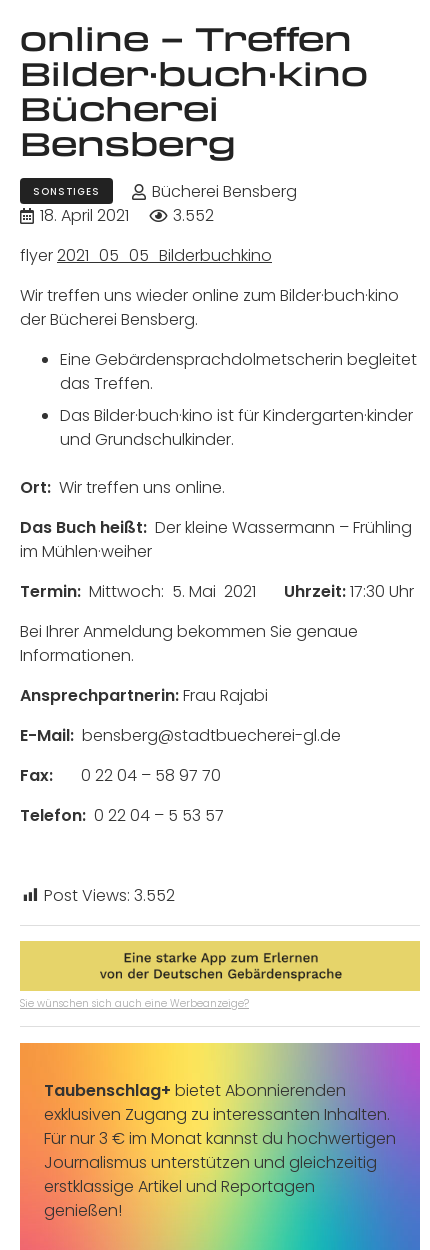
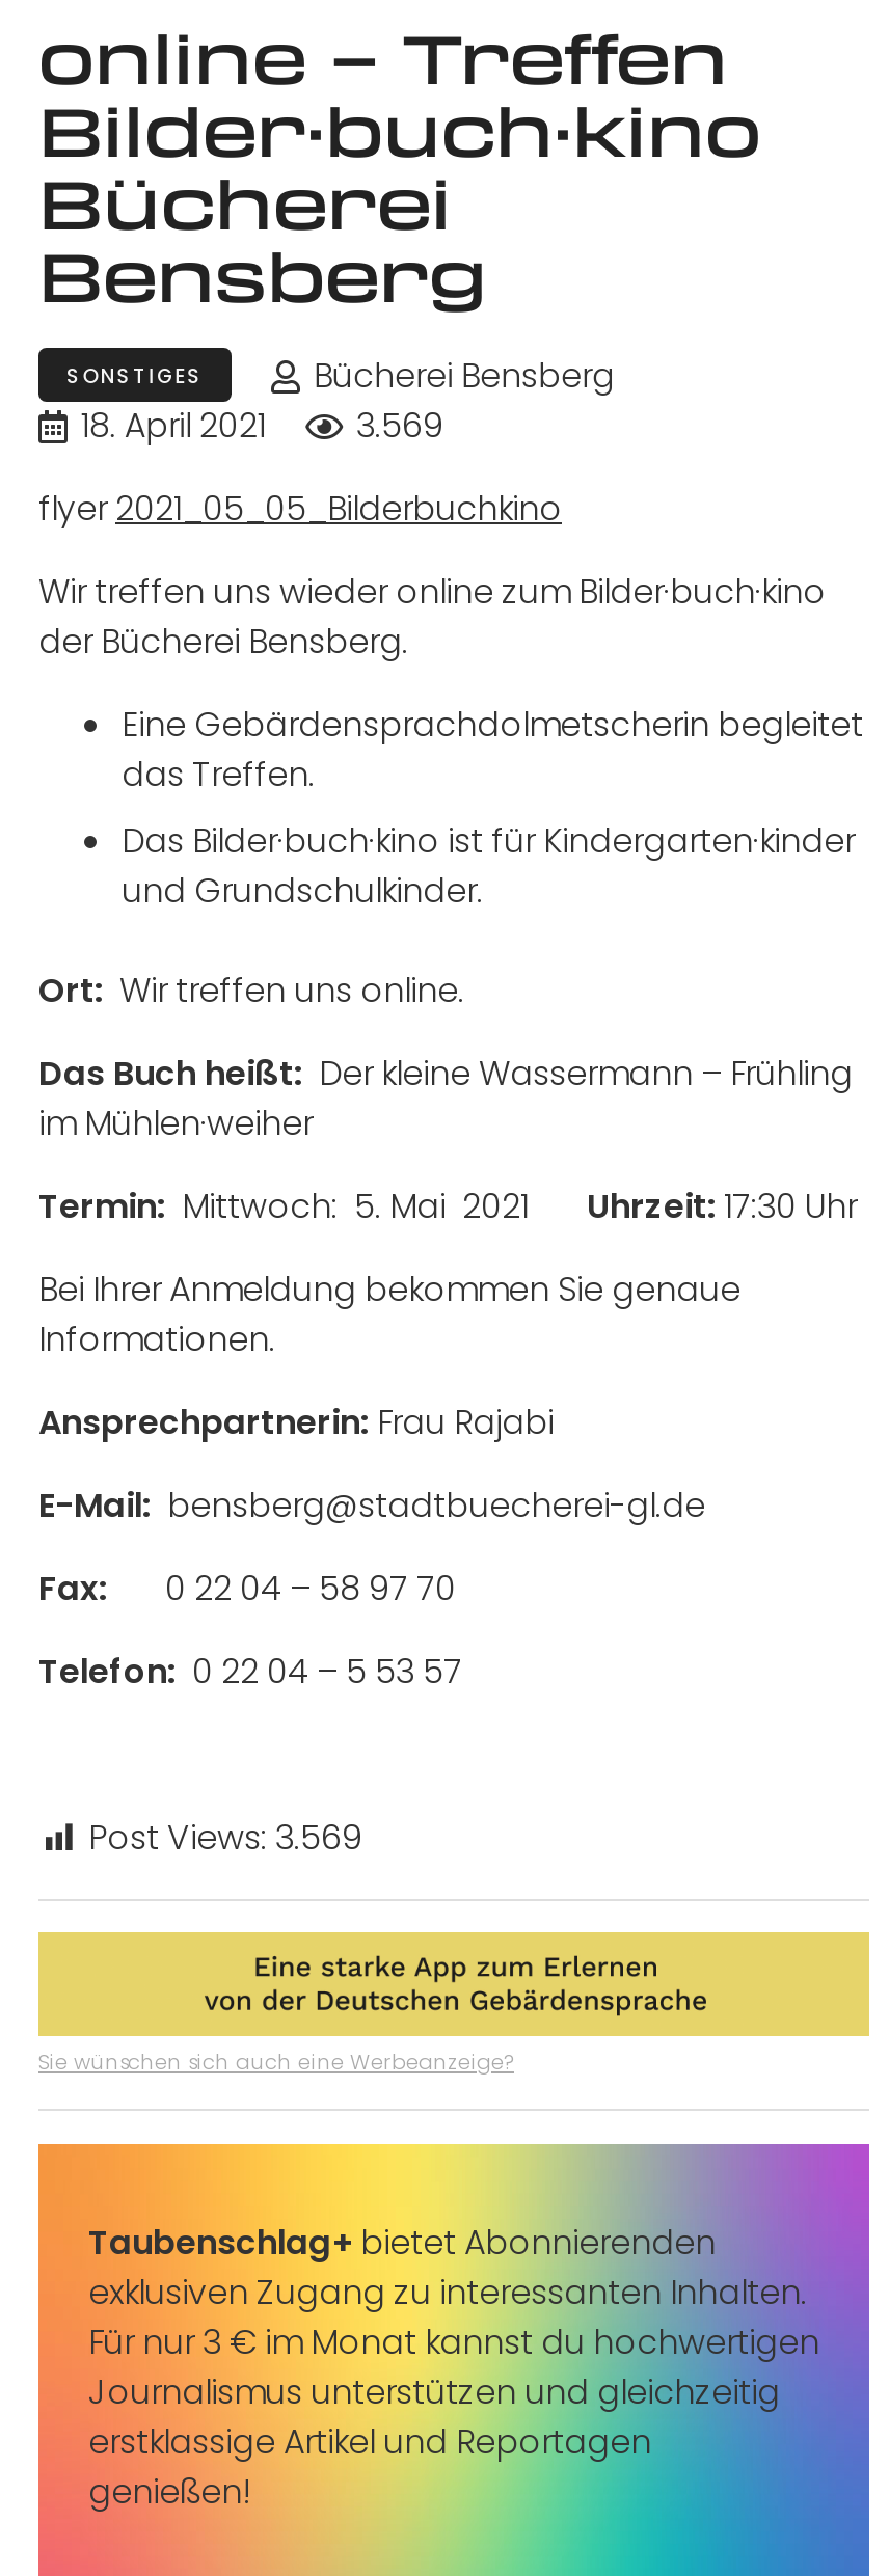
[40,204,214,227] 18. April 2021 3.552 -> [81,402,443,450] 18. April 2021 3.569
[44,884,175,907] Post Views: 3.552 -> [88,1815,362,1862] Post Views: 3.569

